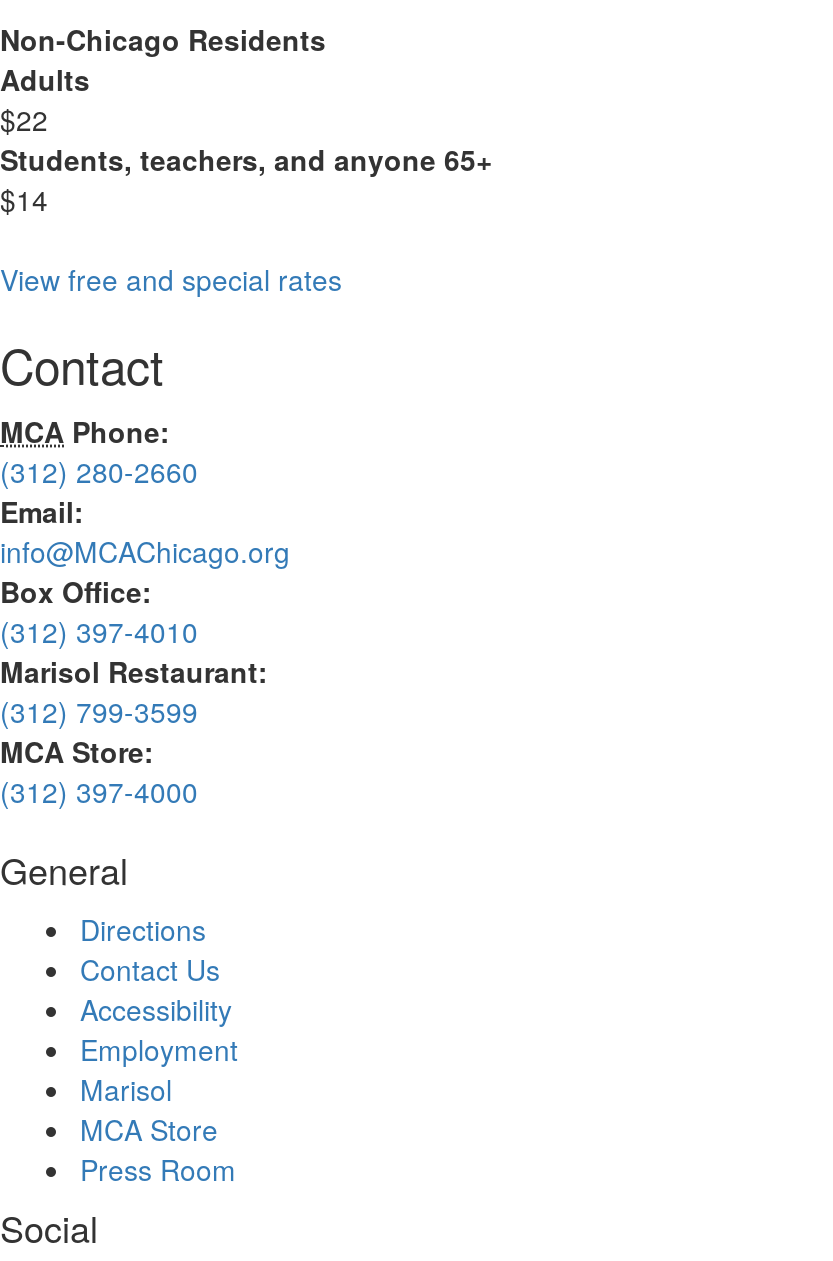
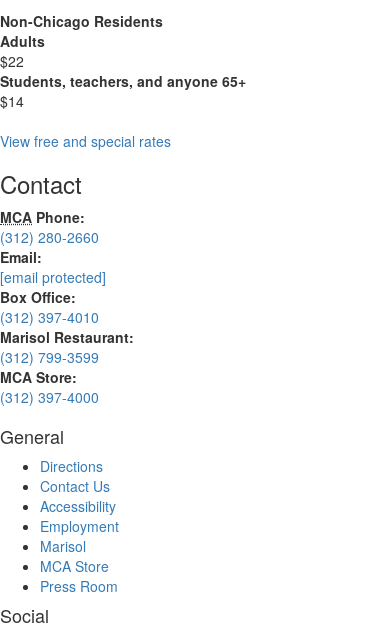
[0,531,290,571] info@MCAChicago.org -> [0,267,106,287] [email protected]

